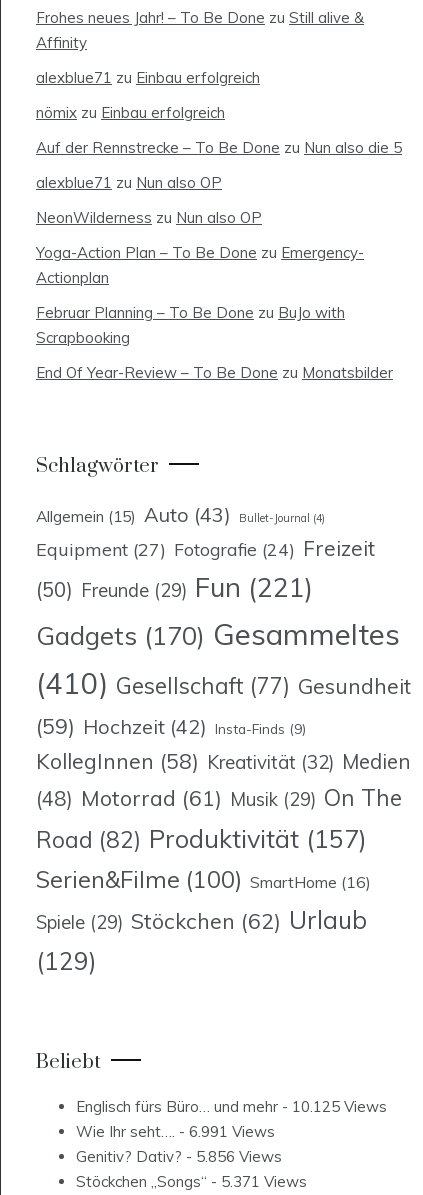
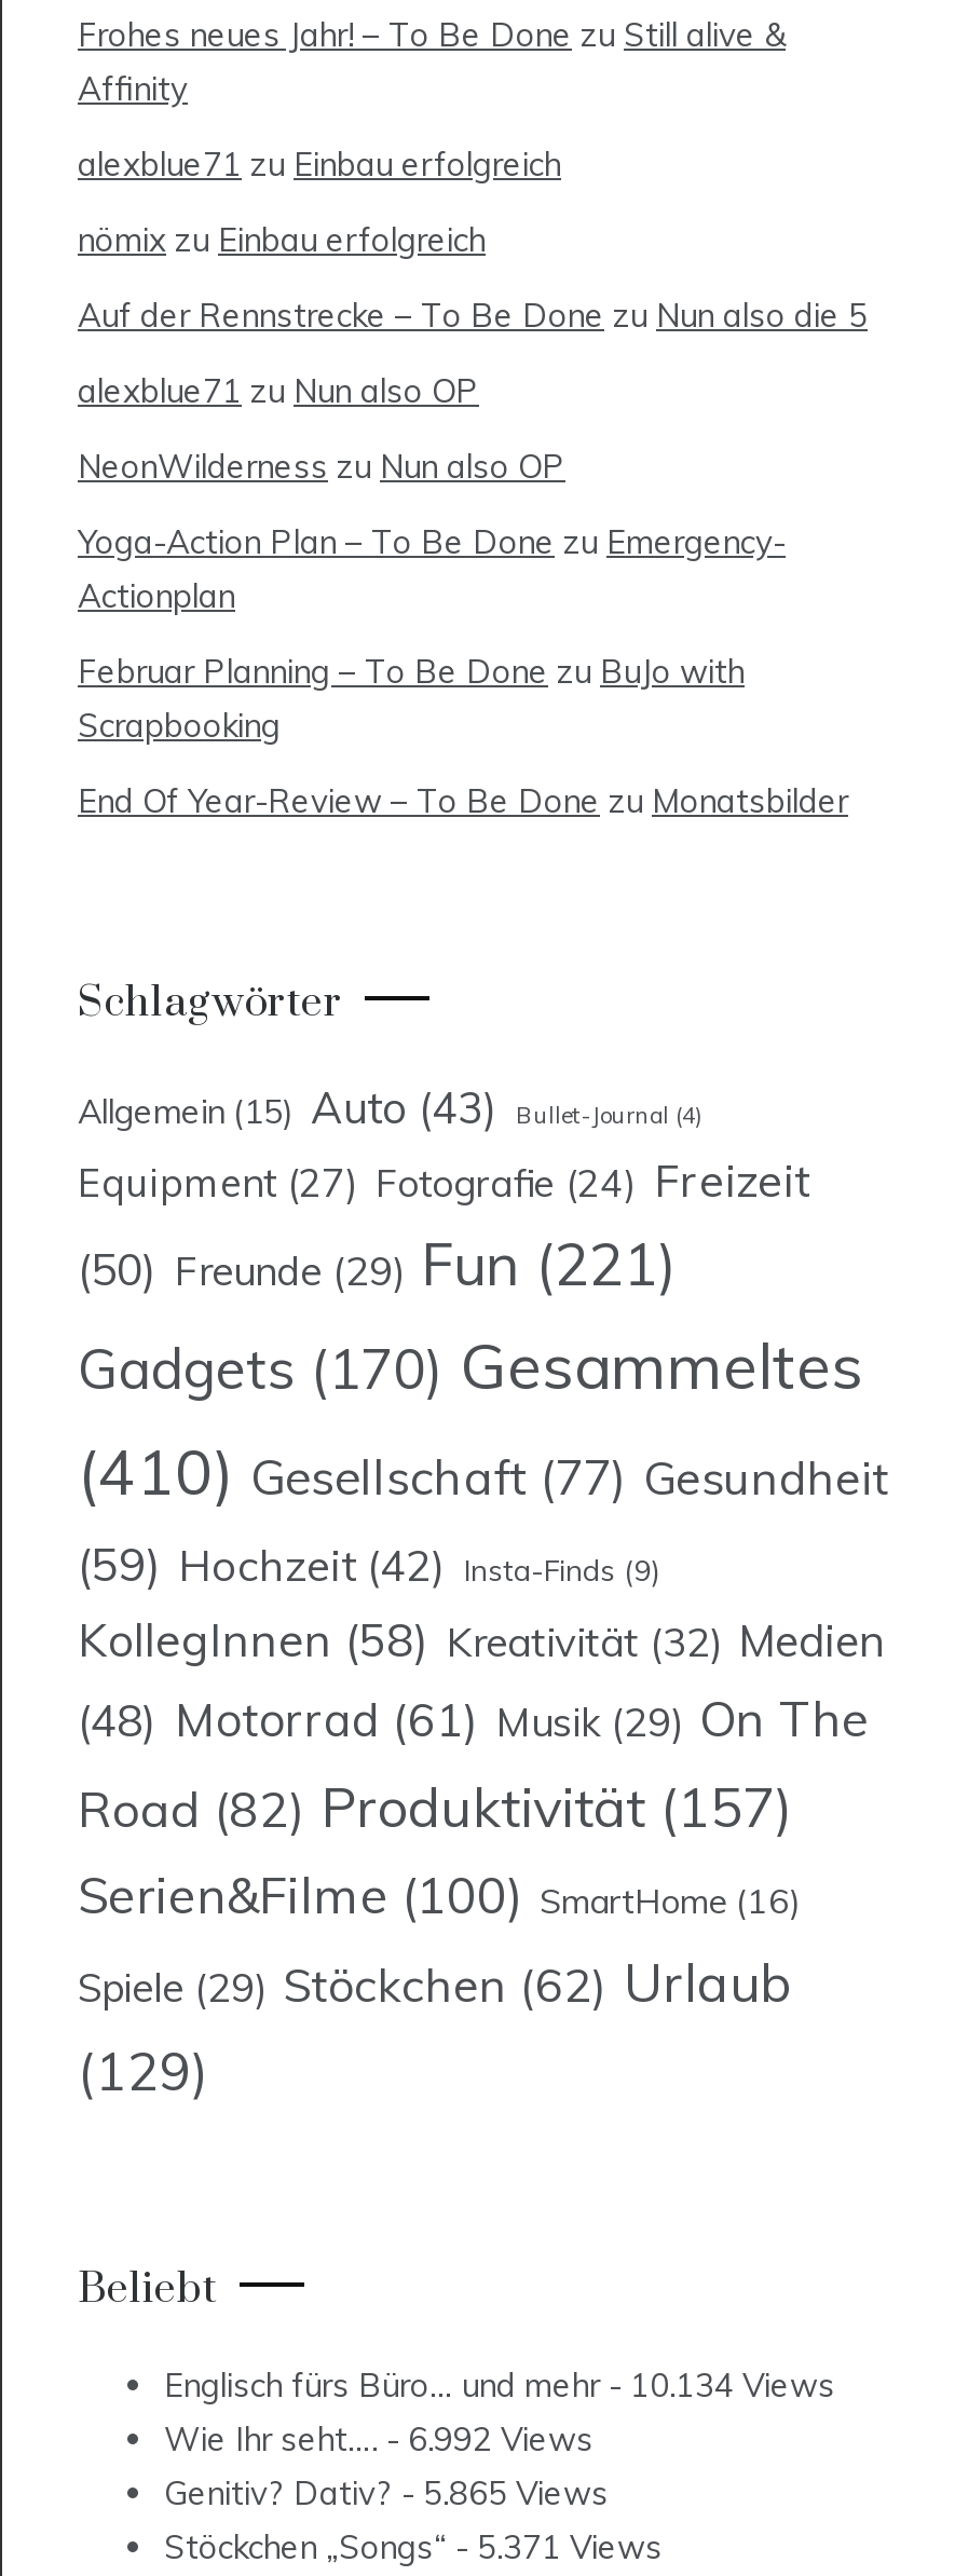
[76,1097,387,1116] Englisch fürs Büro… und mehr - 10.125 Views -> [164,2366,835,2407] Englisch fürs Büro… und mehr - 10.134 Views
[76,1122,275,1141] Wie Ihr seht…. - 6.991 Views -> [164,2420,594,2461] Wie Ihr seht…. - 6.992 Views
[76,1147,282,1166] Genitiv? Dativ? - 5.856 Views -> [164,2473,609,2514] Genitiv? Dativ? - 5.865 Views

